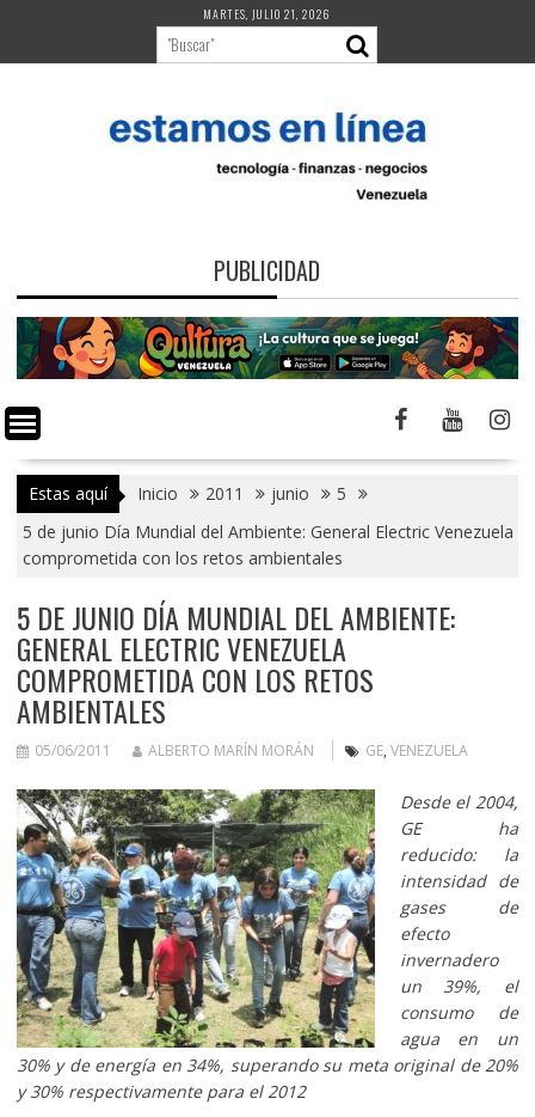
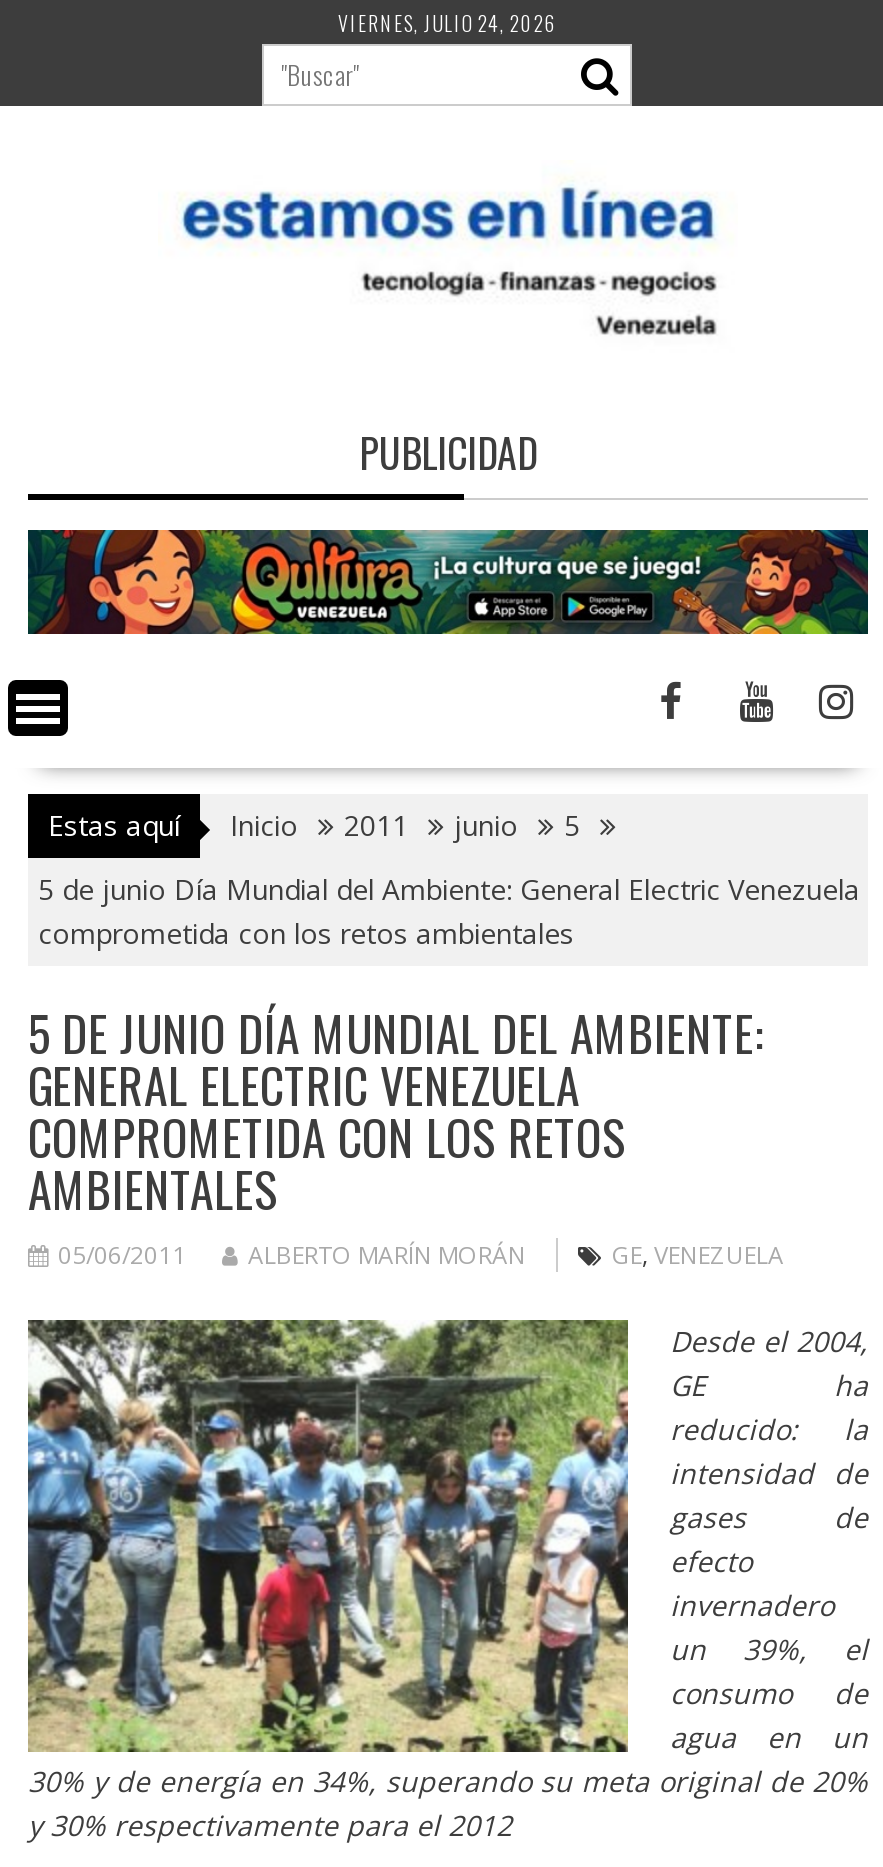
[204,5,331,23] MARTES, JULIO 21, 2026 -> [338,8,558,38] VIERNES, JULIO 24, 2026

